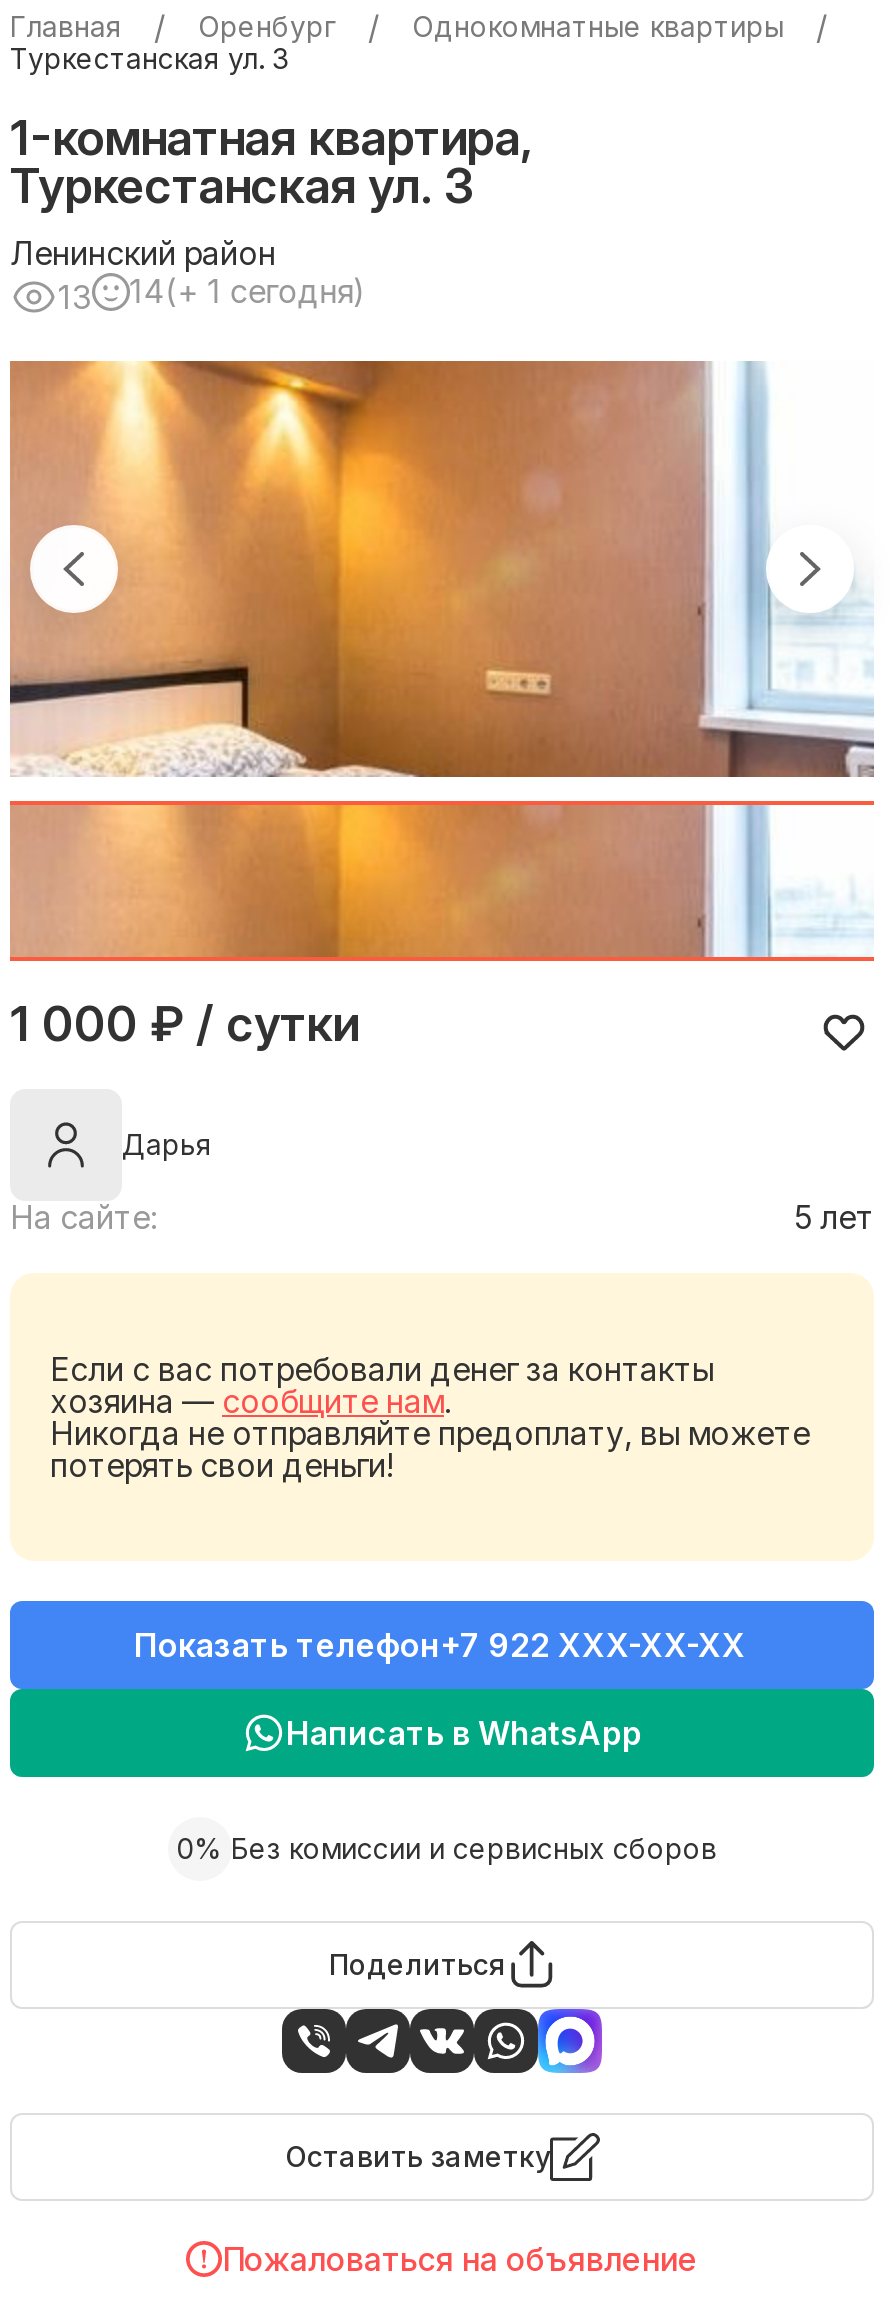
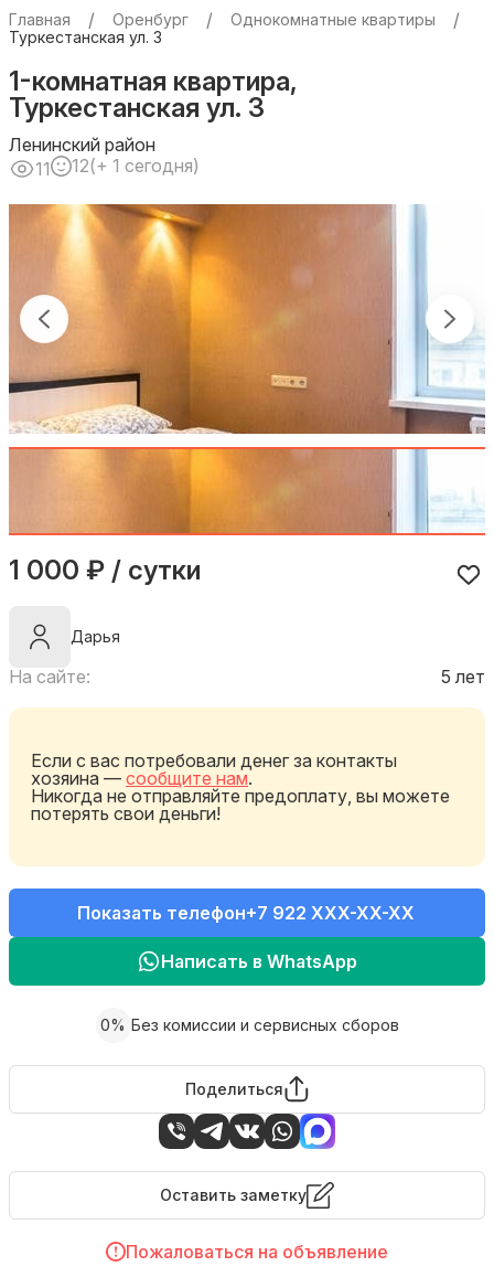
[58,277,92,317] 13 -> [35,158,51,180] 11
[130,272,366,312] 14 (+ 1 сегодня) -> [71,155,199,177] 12 (+ 1 сегодня)

